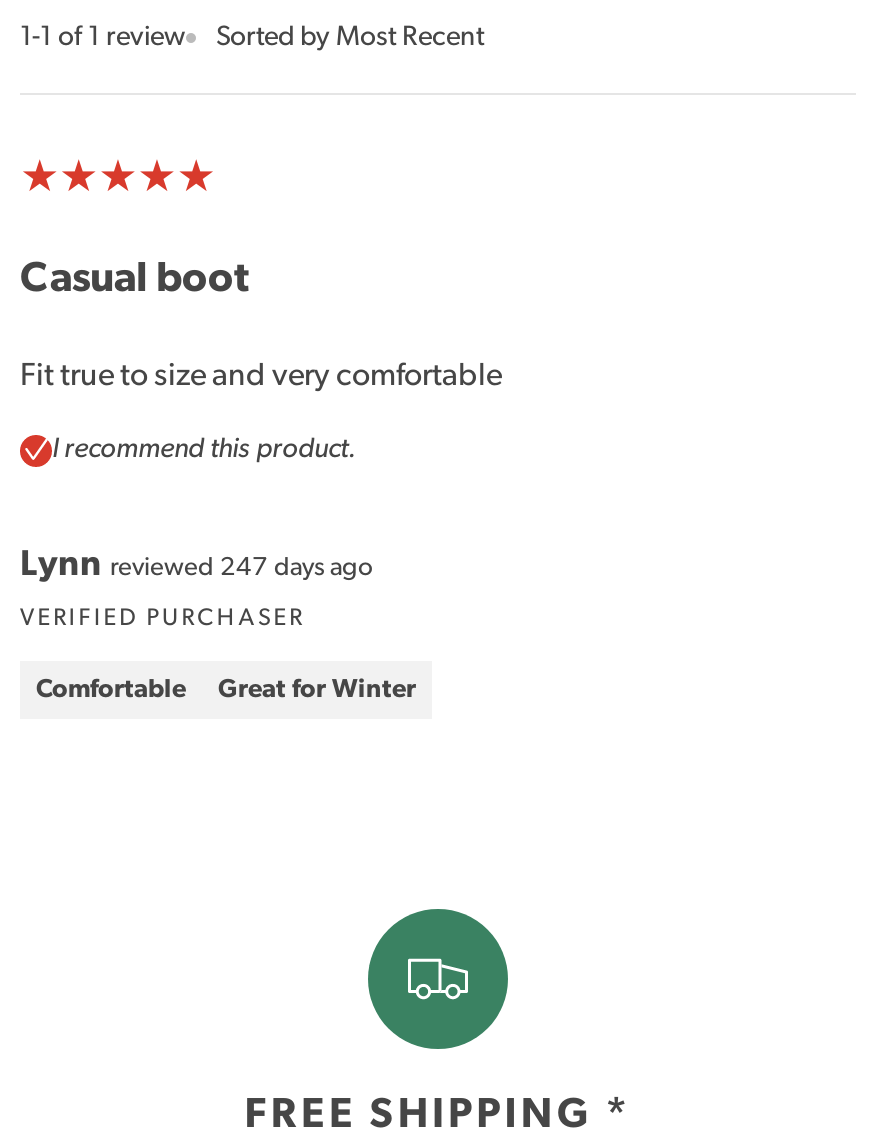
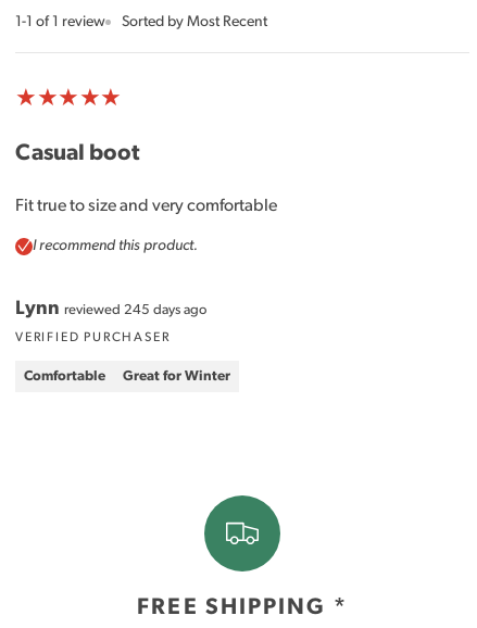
[20,548,372,586] Lynn reviewed 247 days ago -> [15,299,206,320] Lynn reviewed 245 days ago

